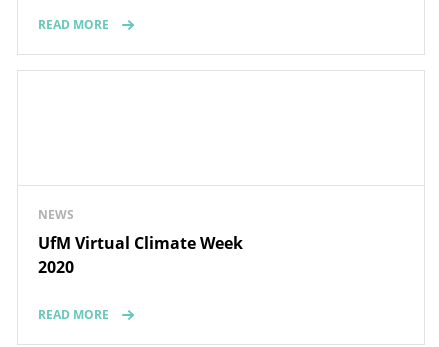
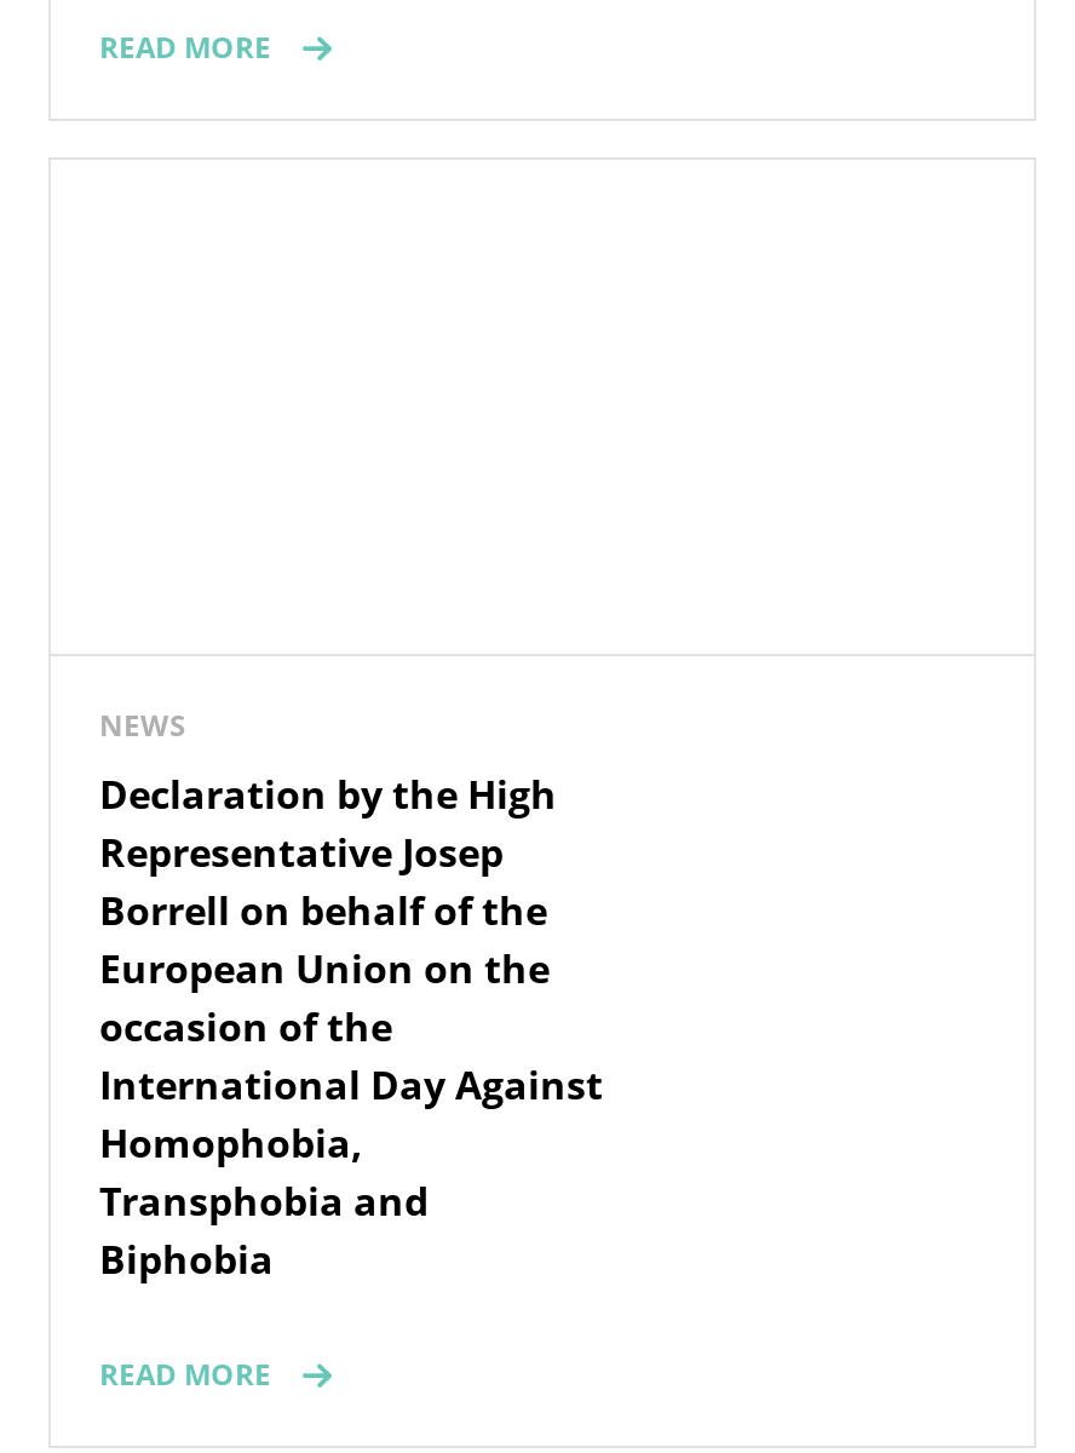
[38,232,243,278] UfM Virtual Climate Week | 2020 -> [99,769,603,1287] Declaration by the High | Representative Josep | Borrell on behalf of the | European Union on the | occasion of the | International Day Against | Homophobia, | Transphobia and | Biphobia

